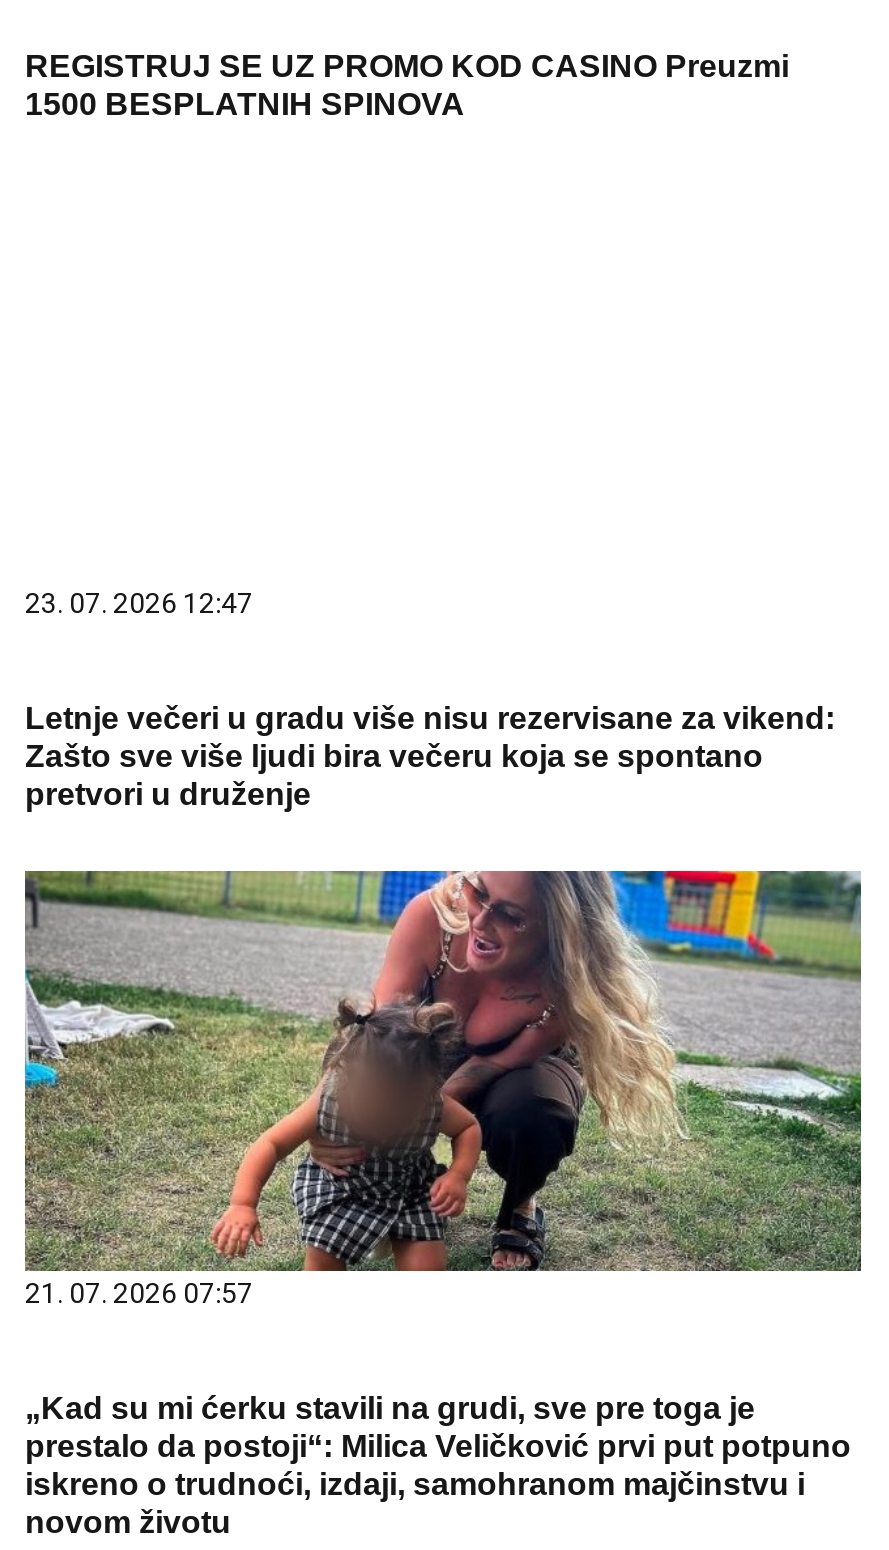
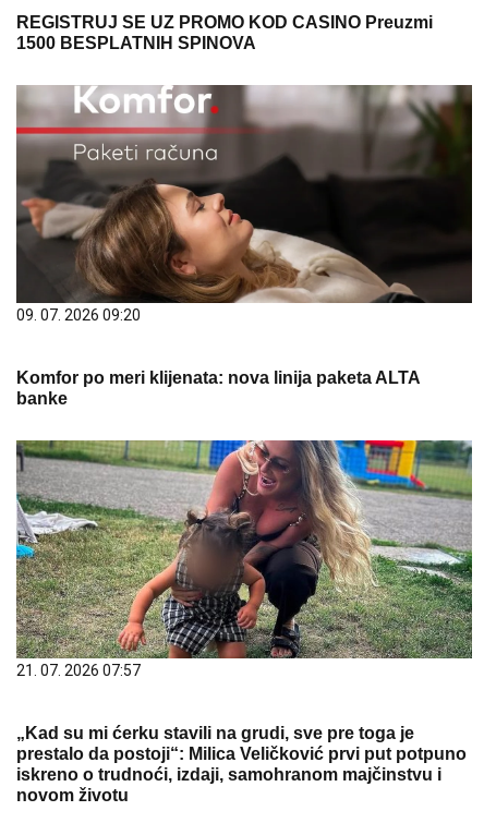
none -> [15,84,473,304] [image]
[25,587,253,619] 23. 07. 2026 12:47 -> [16,307,141,324] 09. 07. 2026 09:20
[25,701,835,811] Letnje večeri u gradu više nisu rezervisane za vikend: | Zašto sve više ljudi bira večeru koja se spontano | pretvori u druženje -> [16,369,420,408] Komfor po meri klijenata: nova linija paketa ALTA | banke

